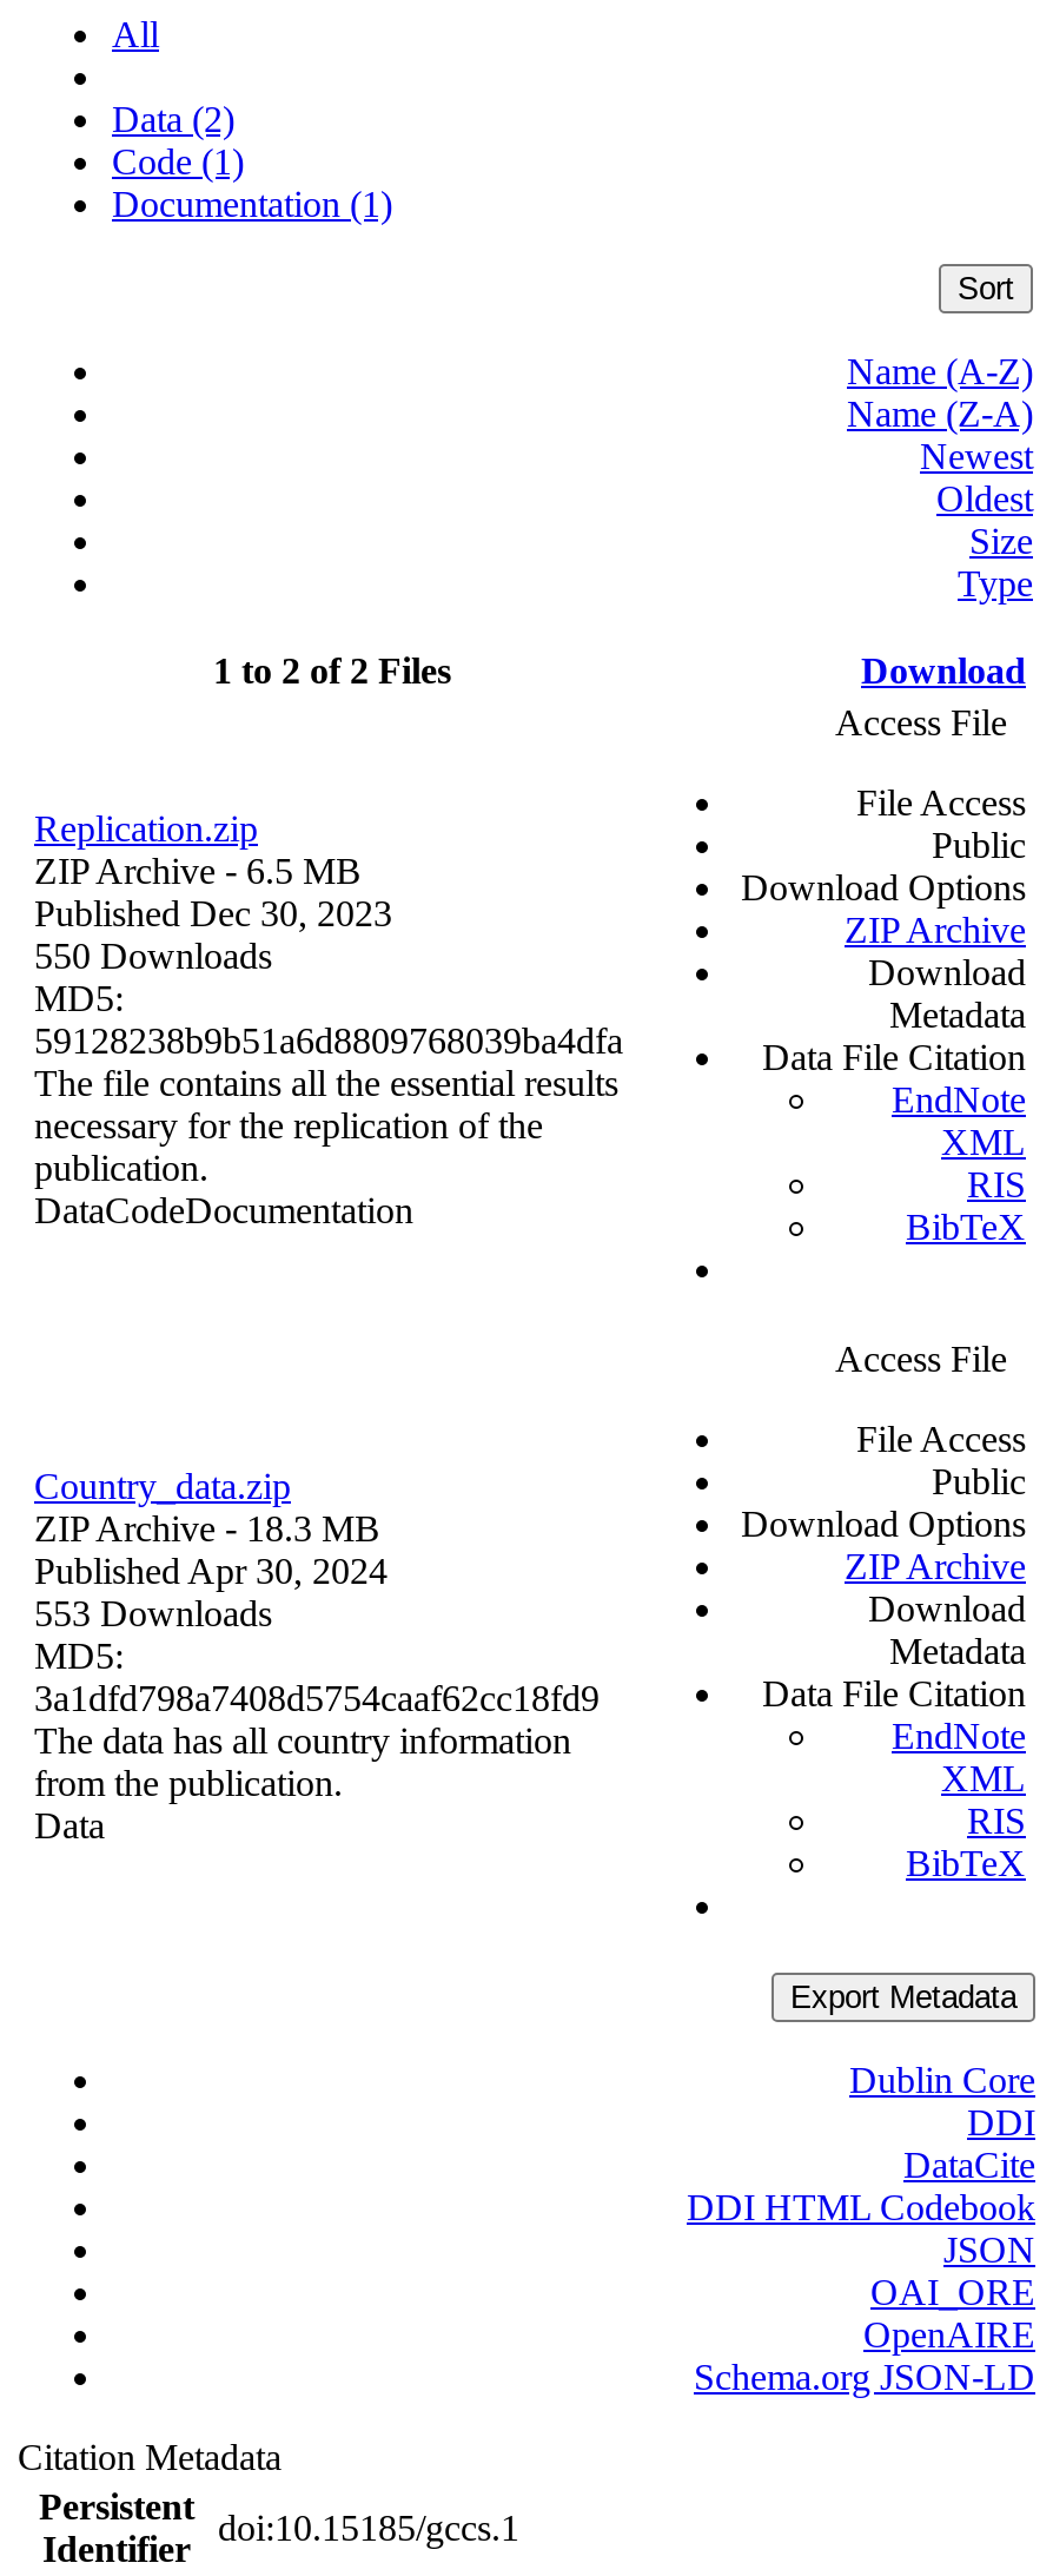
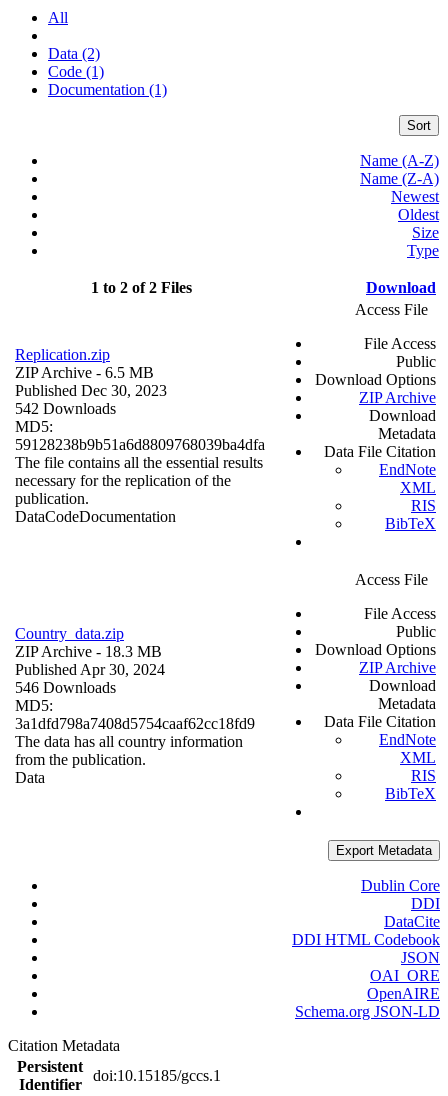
[34,936,272,976] 550 Downloads -> [15,400,116,417] 542 Downloads
[34,1594,272,1634] 553 Downloads -> [15,679,116,696] 546 Downloads

